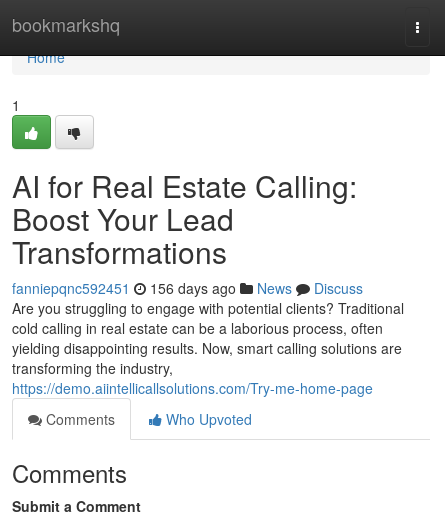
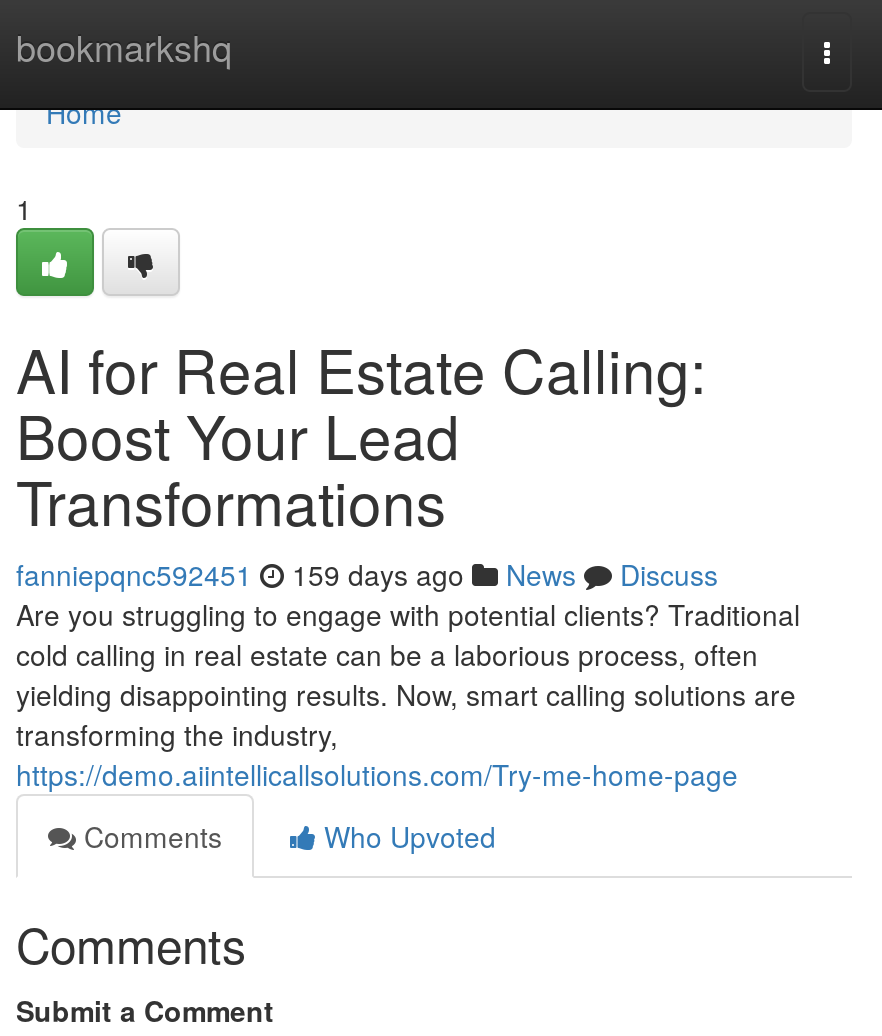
[12,278,363,298] fanniepqnc592451 156 days ago News Discuss -> [16,554,718,594] fanniepqnc592451 159 days ago News Discuss

